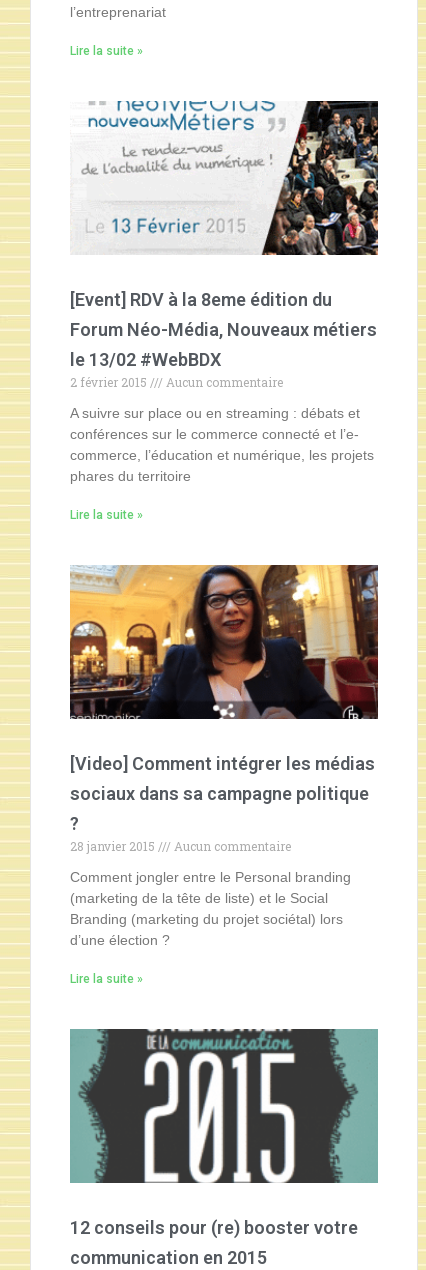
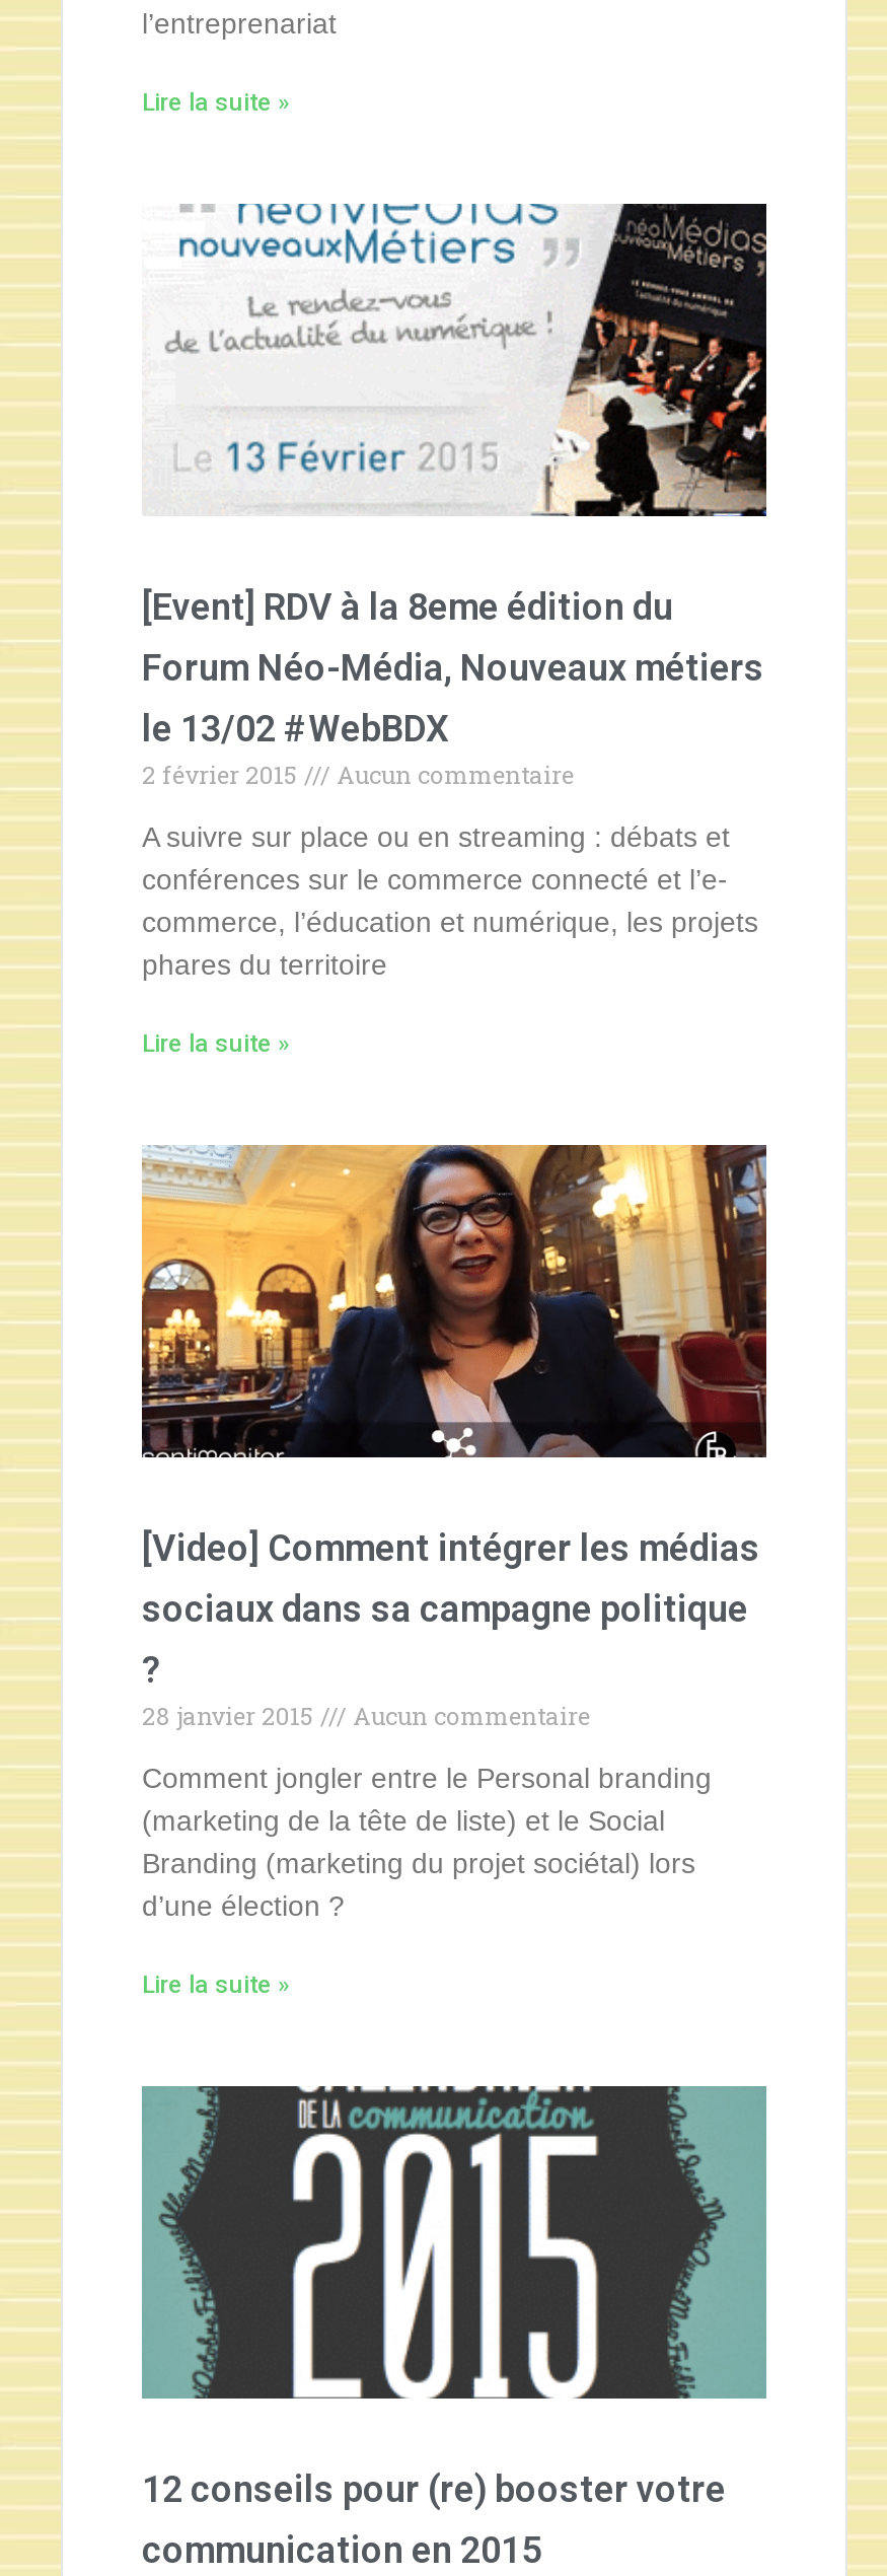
[262,100,379,256] [image] -> [533,203,768,519] [image]

